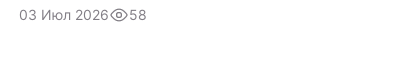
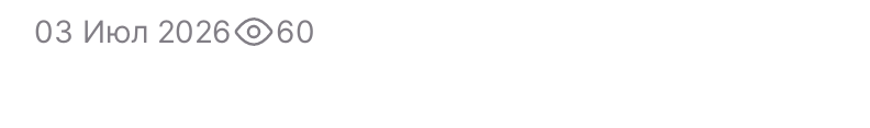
[19,6,147,23] 03 Июл 2026 58 -> [34,11,315,49] 03 Июл 2026 60

